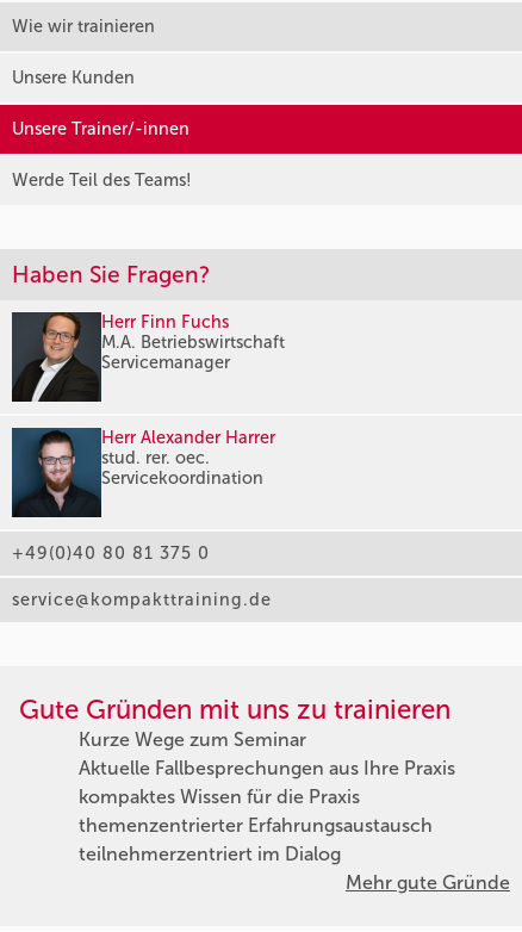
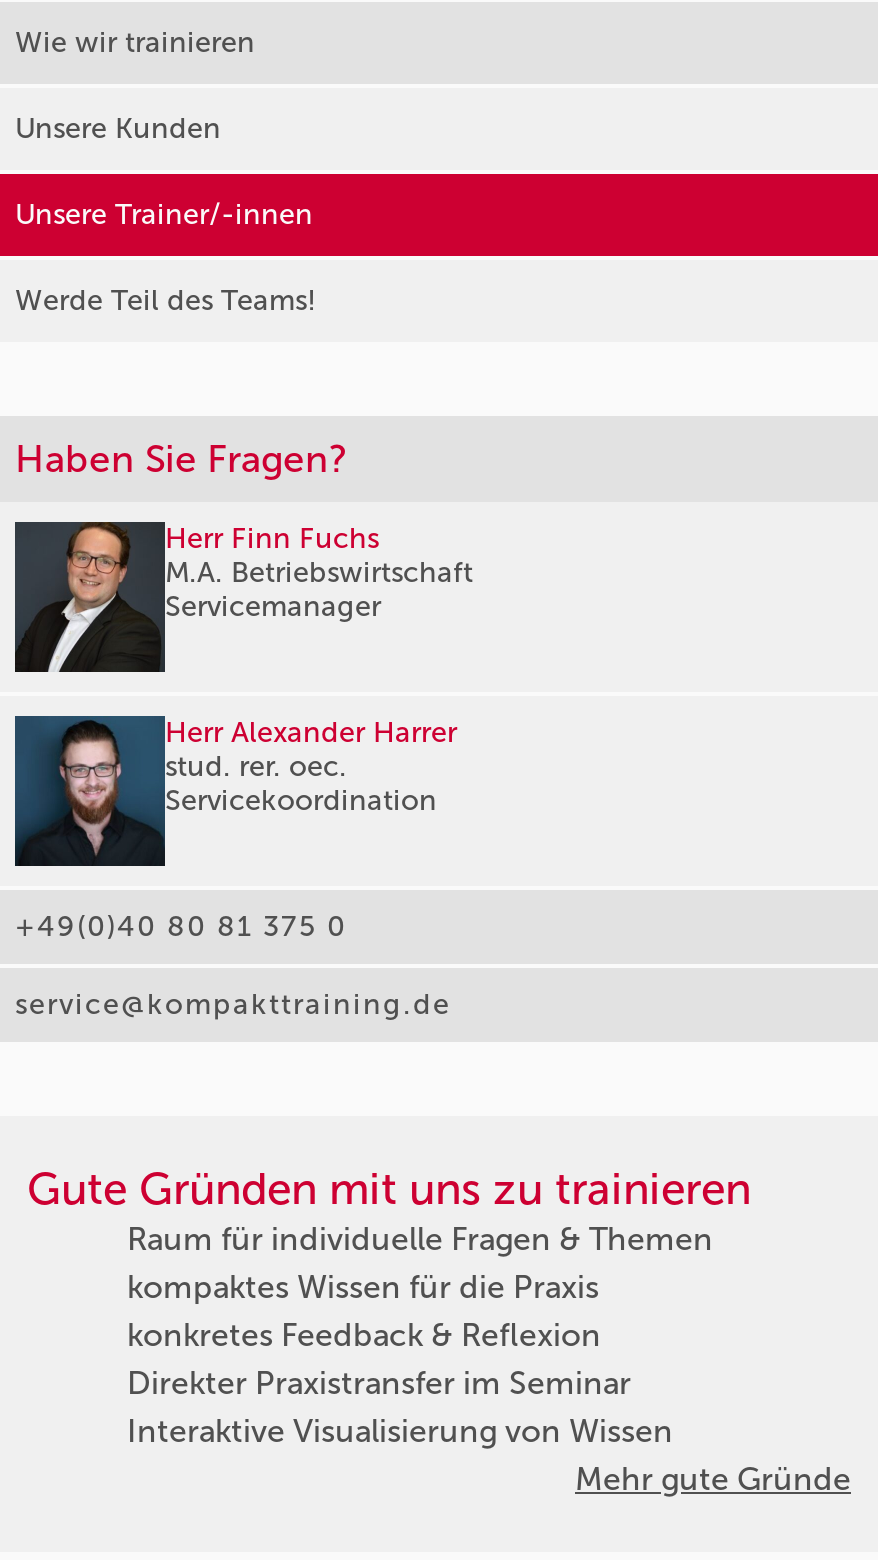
[79,728,455,780] Kurze Wege zum Seminar | Aktuelle Fallbesprechungen aus Ihre Praxis -> [127,1220,713,1258] Raum für individuelle Fragen & Themen
moved [79,786,360,808] -> [127,1268,599,1306]: kompaktes Wissen für die Praxis
[79,814,433,865] themenzentrierter Erfahrungsaustausch | teilnehmerzentriert im Dialog -> [127,1316,673,1450] konkretes Feedback & Reflexion | Direkter Praxistransfer im Seminar | Interaktive Visualisierung von Wissen

